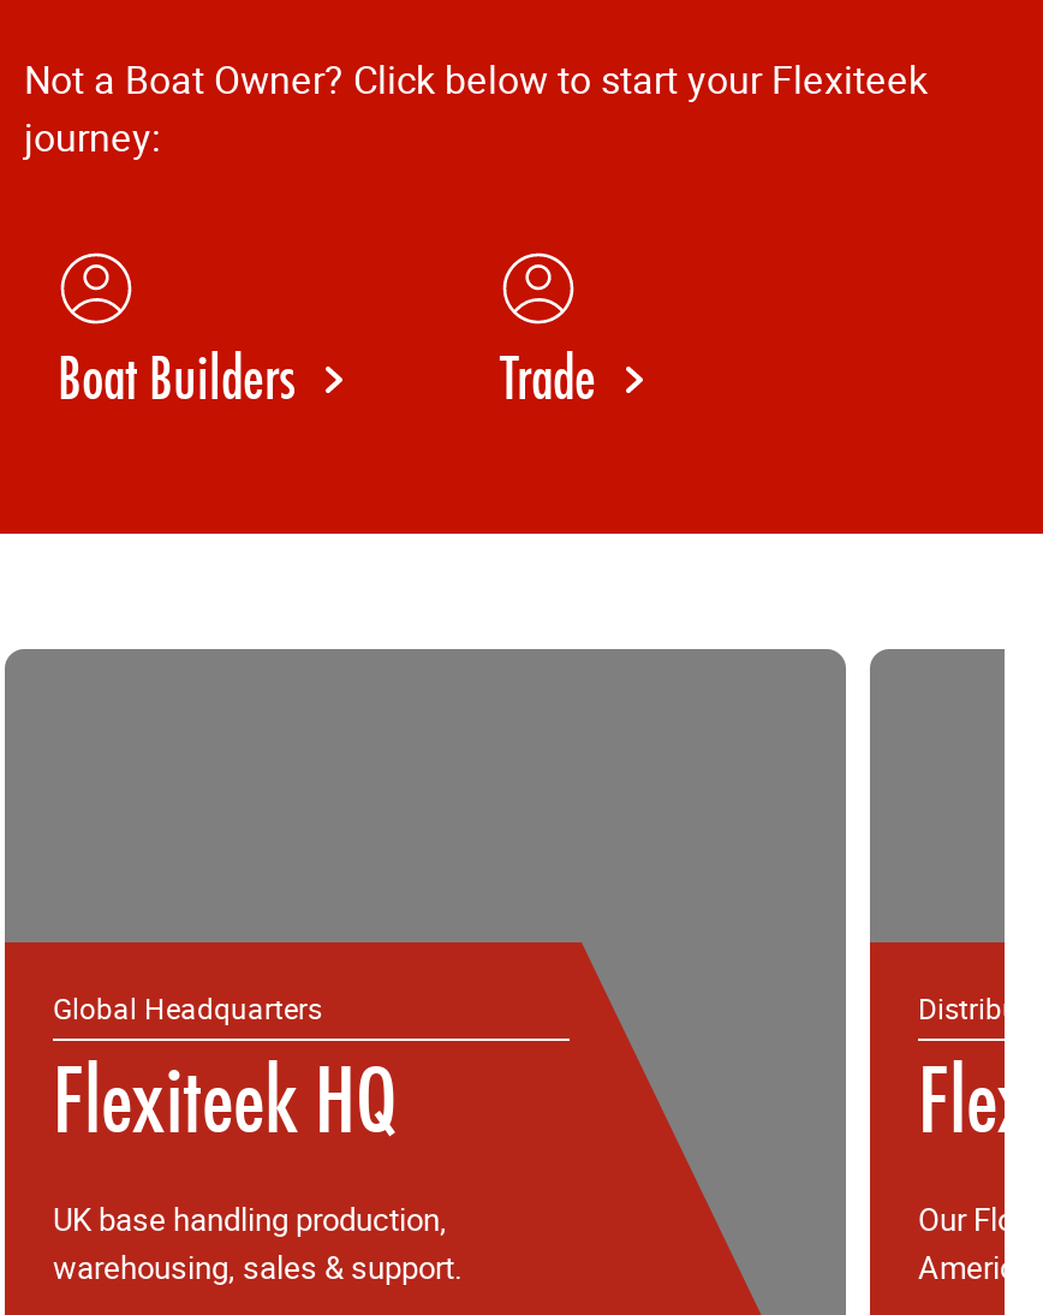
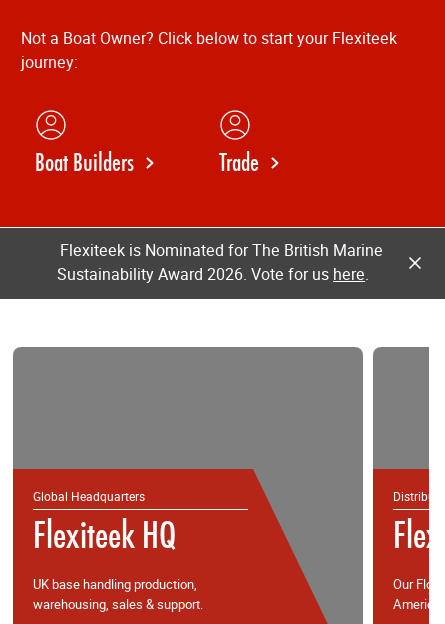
none -> [57,239,385,286] Flexiteek is Nominated for The British Marine | Sustainability Award 2026. Vote for us here.

